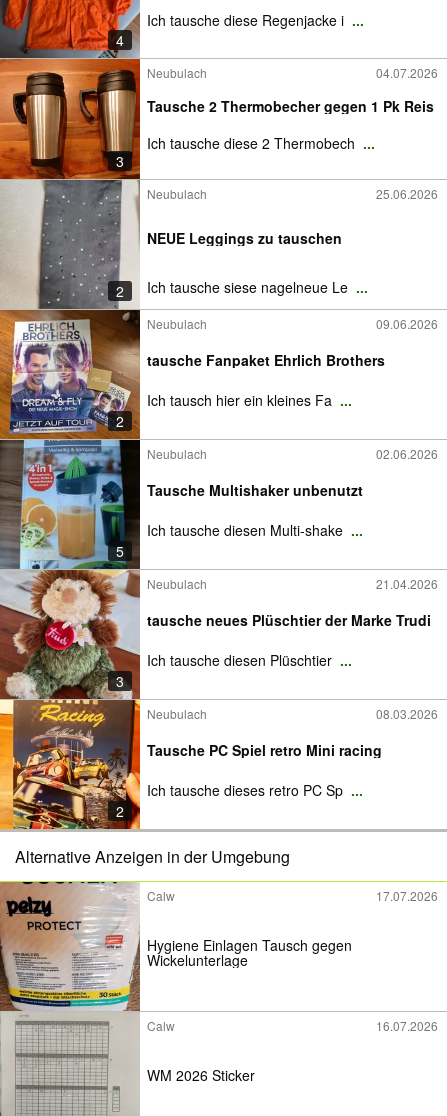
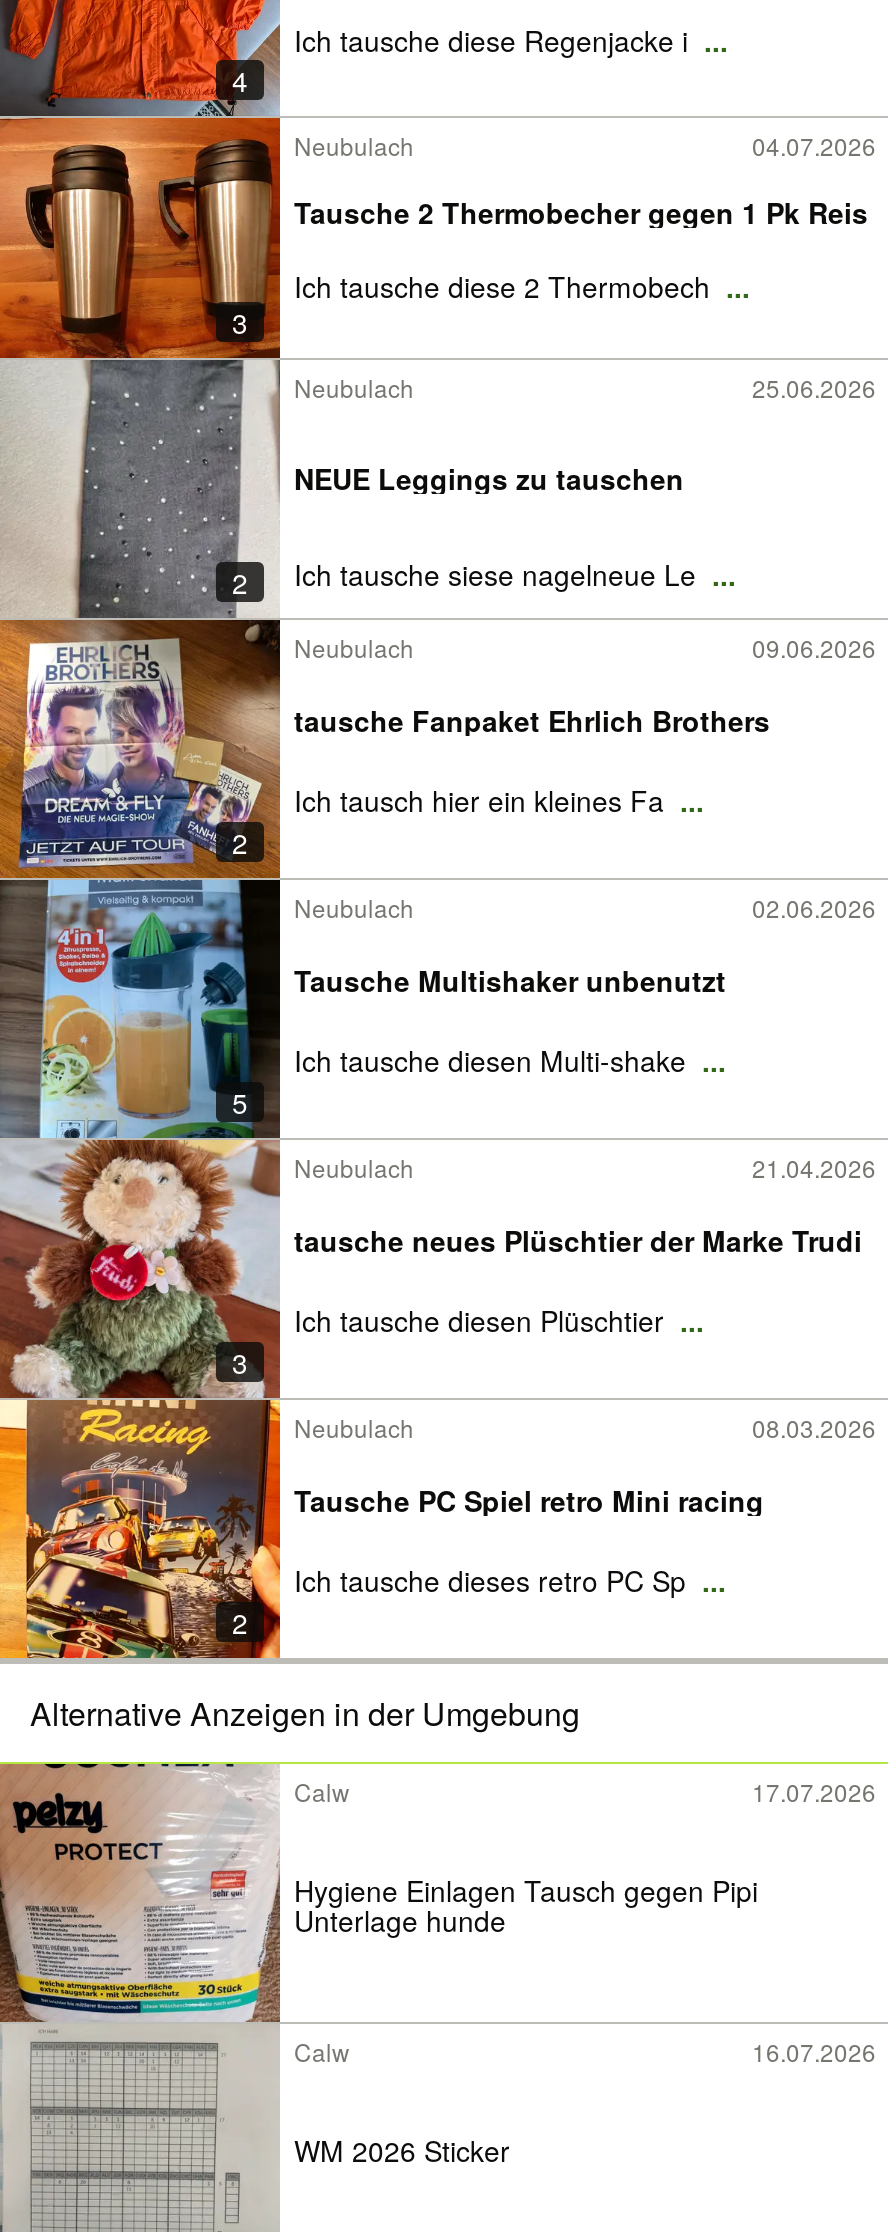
[147,934,352,969] Hygiene Einlagen Tausch gegen | Wickelunterlage -> [294,1869,758,1939] Hygiene Einlagen Tausch gegen Pipi | Unterlage hunde

